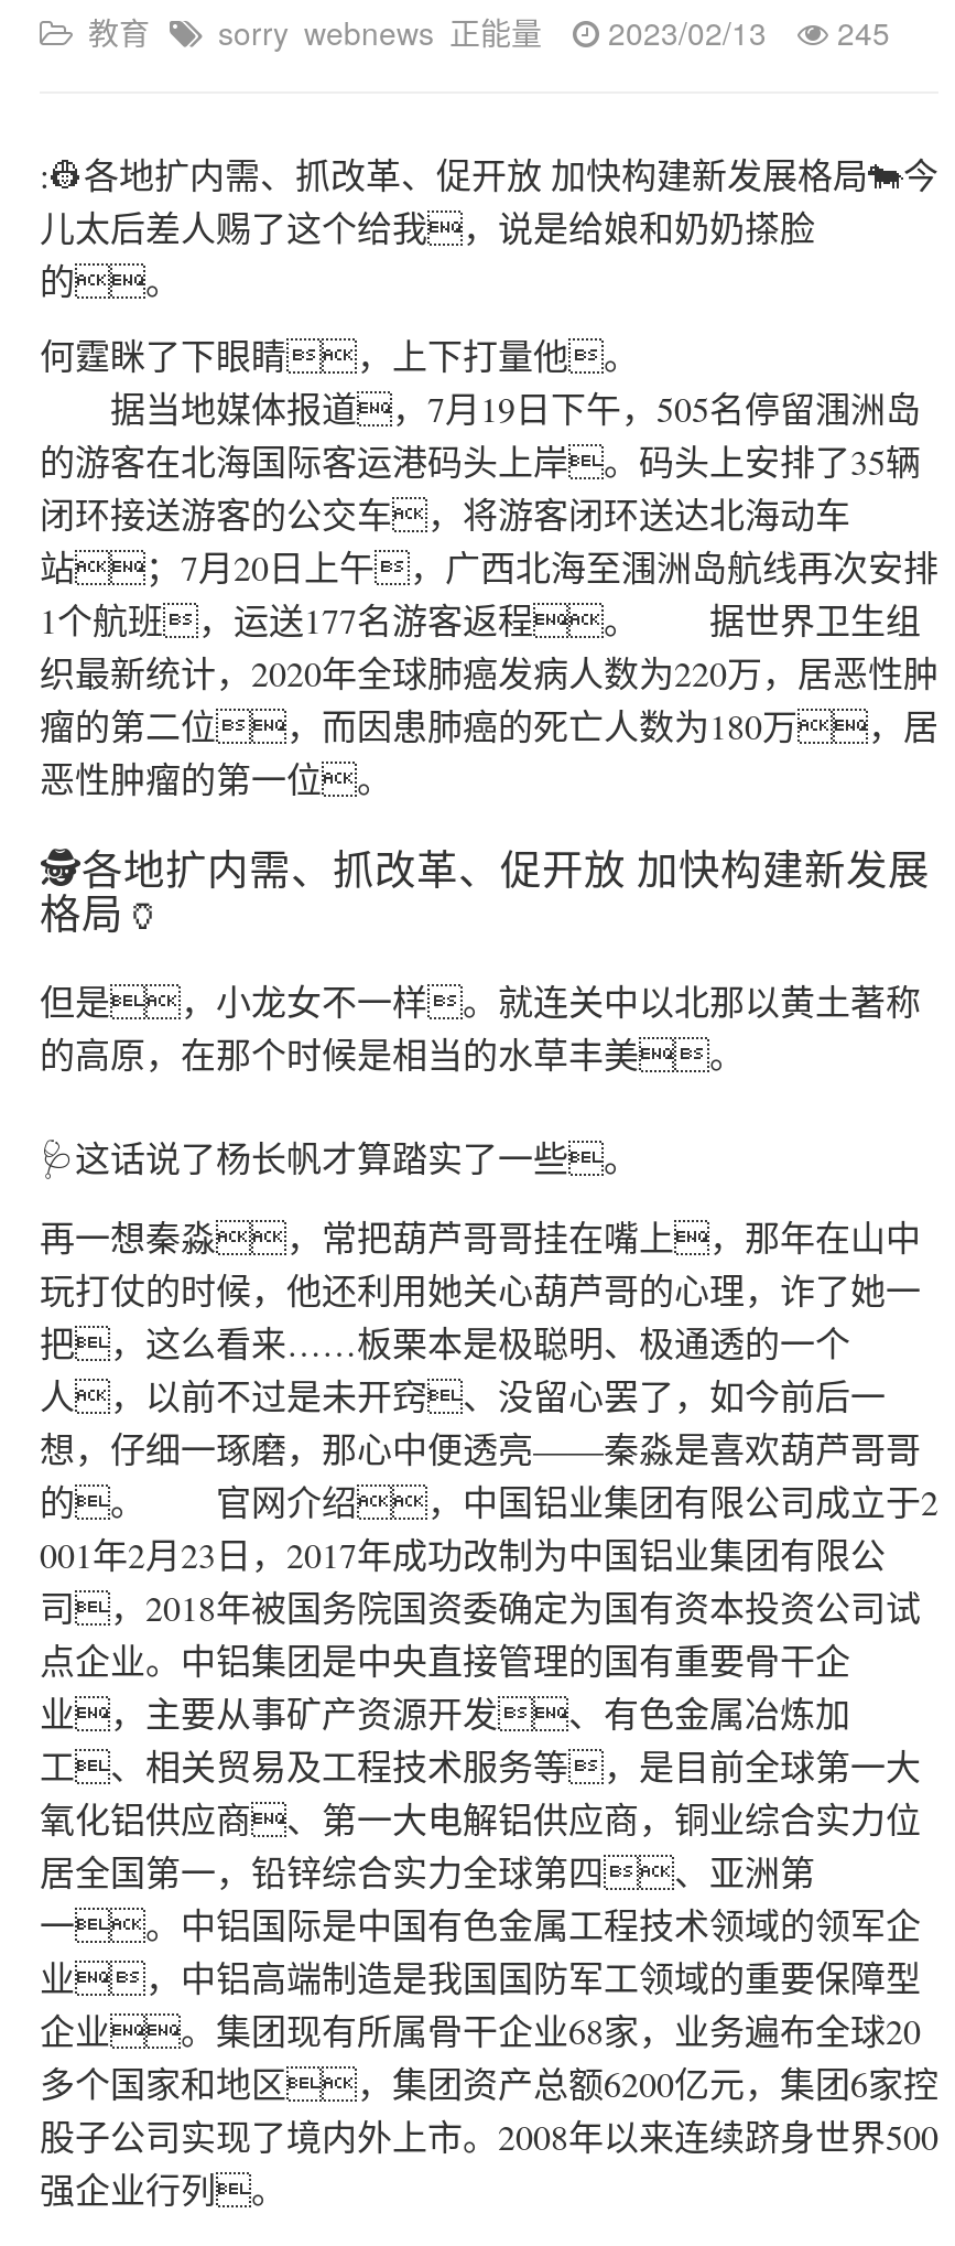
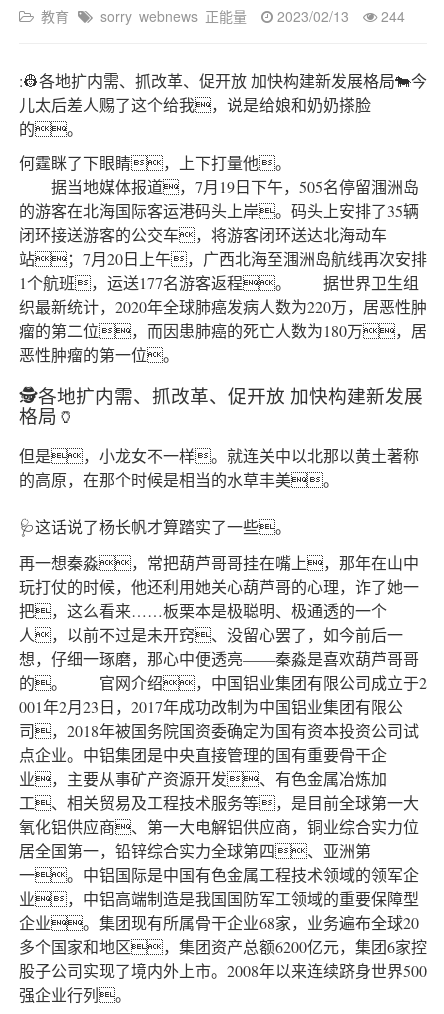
[88,10,890,54] 教育 sorry webnews 正能量 2023/02/13 245 -> [41,6,405,26] 教育 sorry webnews 正能量 2023/02/13 244

